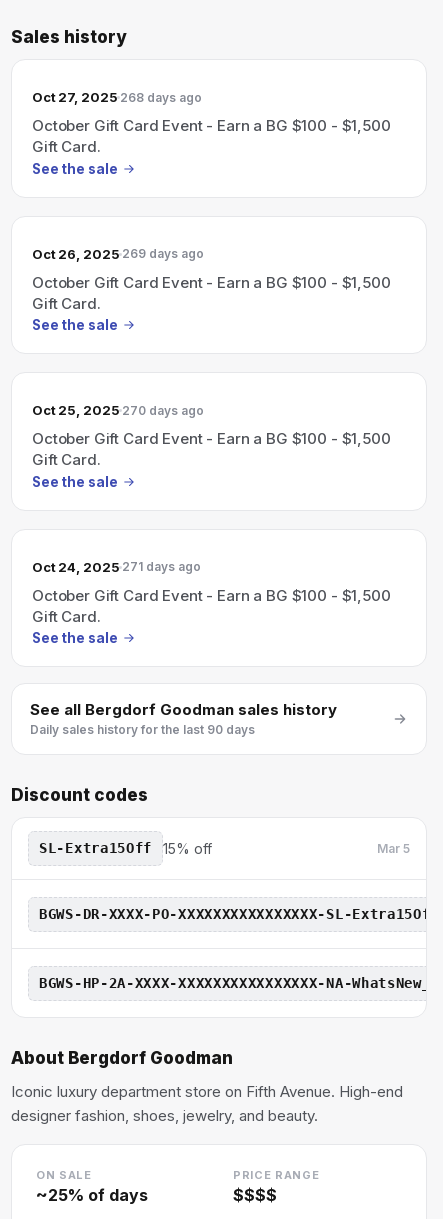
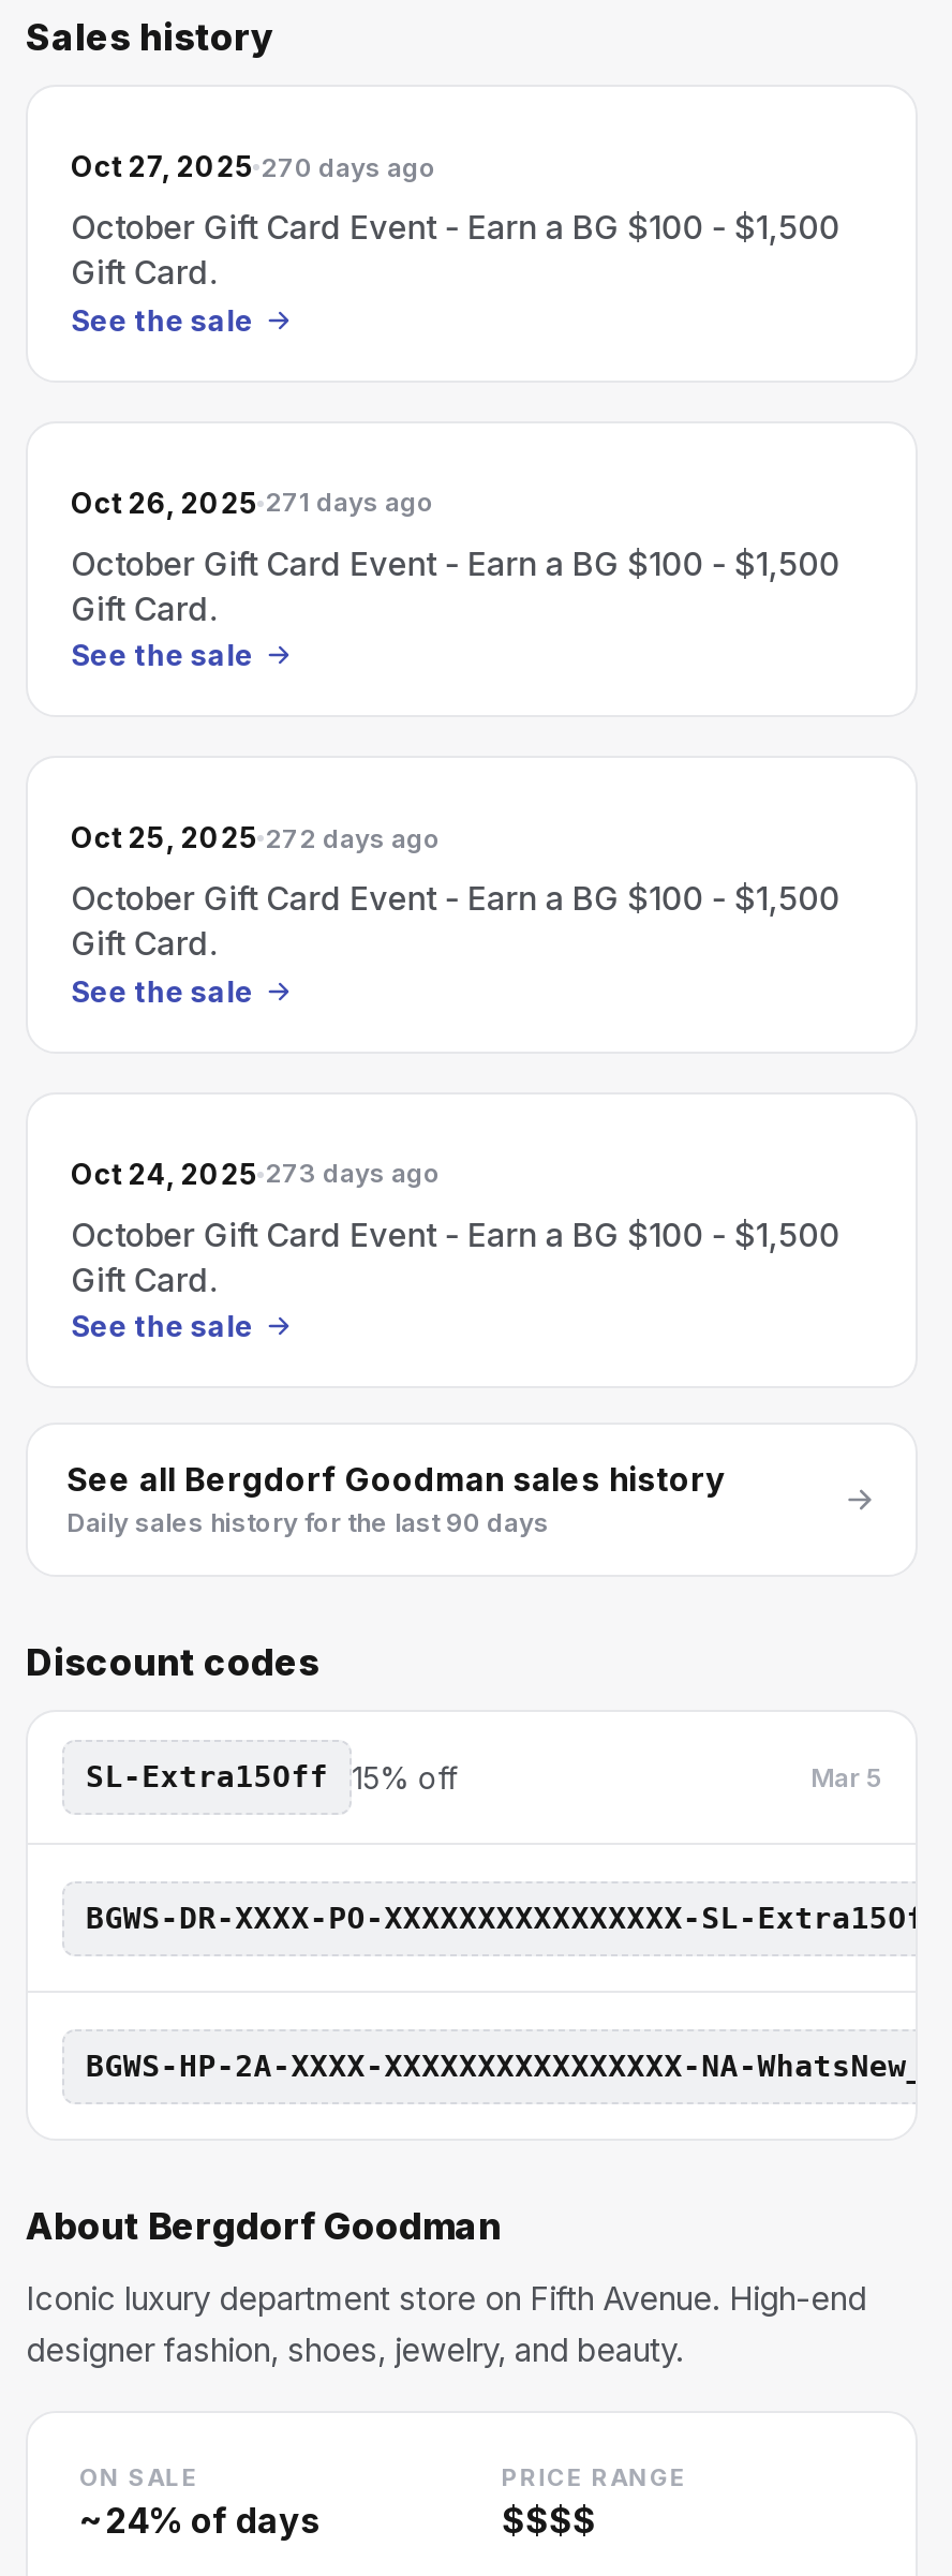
[32,89,202,105] Oct 27, 2025 268 days ago -> [71,149,436,183] Oct 27, 2025 270 days ago
[32,245,204,261] Oct 26, 2025 269 days ago -> [71,485,434,519] Oct 26, 2025 271 days ago
[32,402,204,418] Oct 25, 2025 270 days ago -> [71,820,441,854] Oct 25, 2025 272 days ago
[32,558,201,574] Oct 24, 2025 271 days ago -> [71,1156,441,1190] Oct 24, 2025 273 days ago
[36,1185,148,1205] ~ 25% of days -> [79,2499,319,2542] ~ 24% of days

